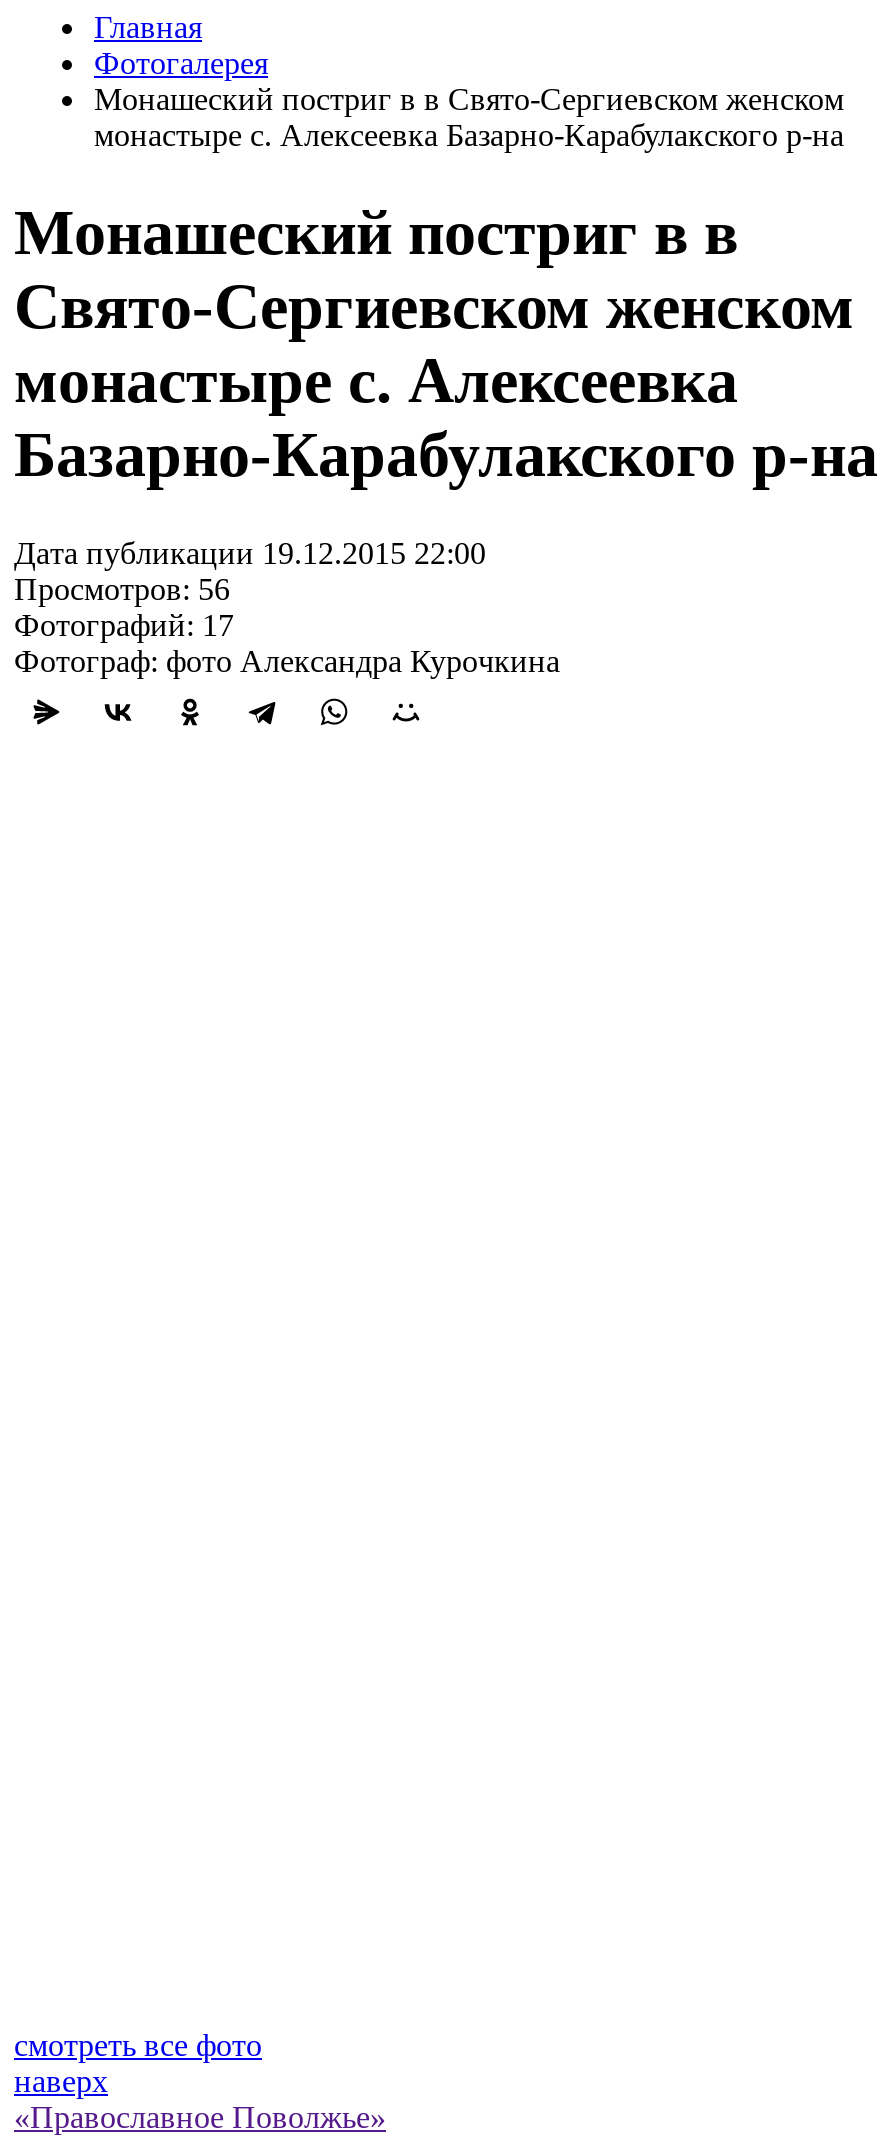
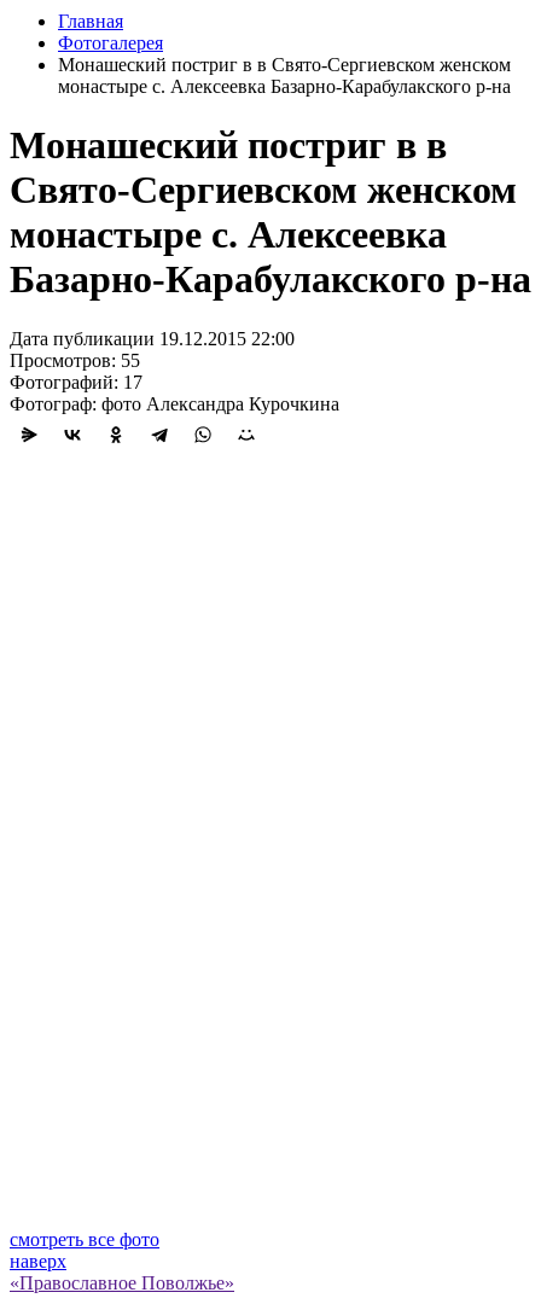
[14,572,230,606] Просмотров: 56 -> [10,350,140,371] Просмотров: 55

